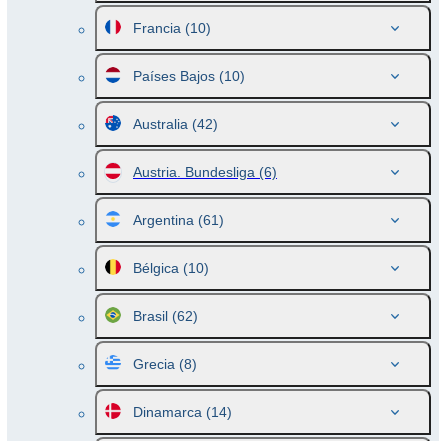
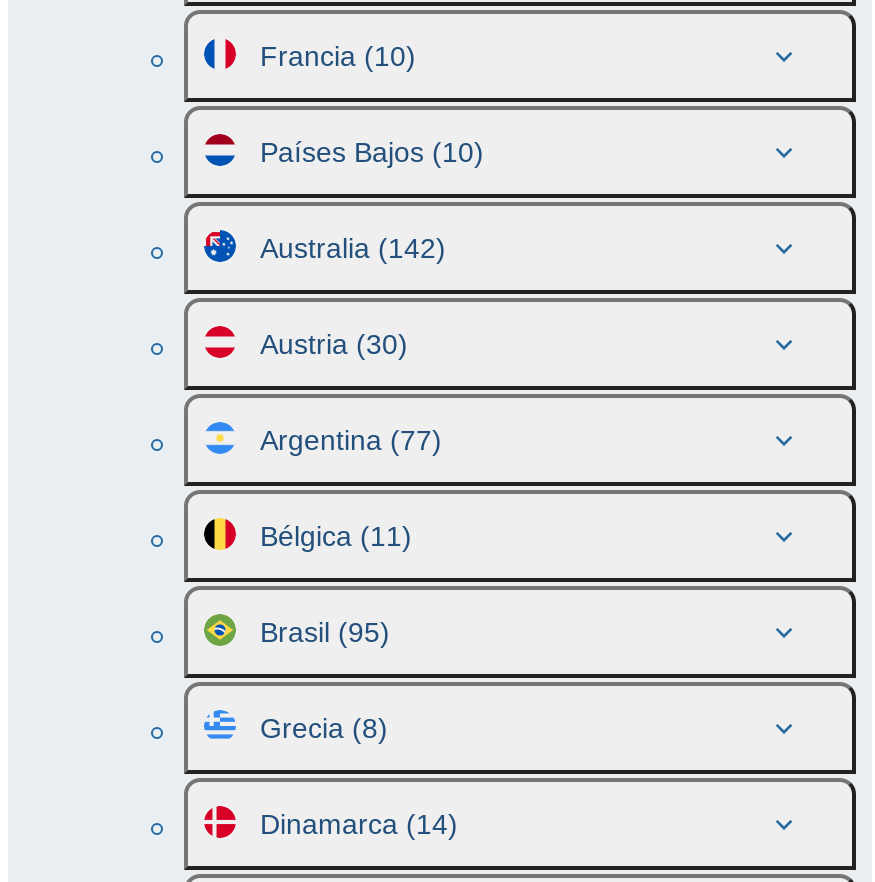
[133,116,218,132] Australia (42) -> [260,232,446,264] Australia (142)
[133,164,277,180] Austria. Bundesliga (6) -> [260,328,408,360] Austria (30)
[133,212,224,228] Argentina (61) -> [260,424,442,456] Argentina (77)
[133,260,209,276] Bélgica (10) -> [260,520,412,552] Bélgica (11)
[133,308,198,324] Brasil (62) -> [260,616,390,648] Brasil (95)

